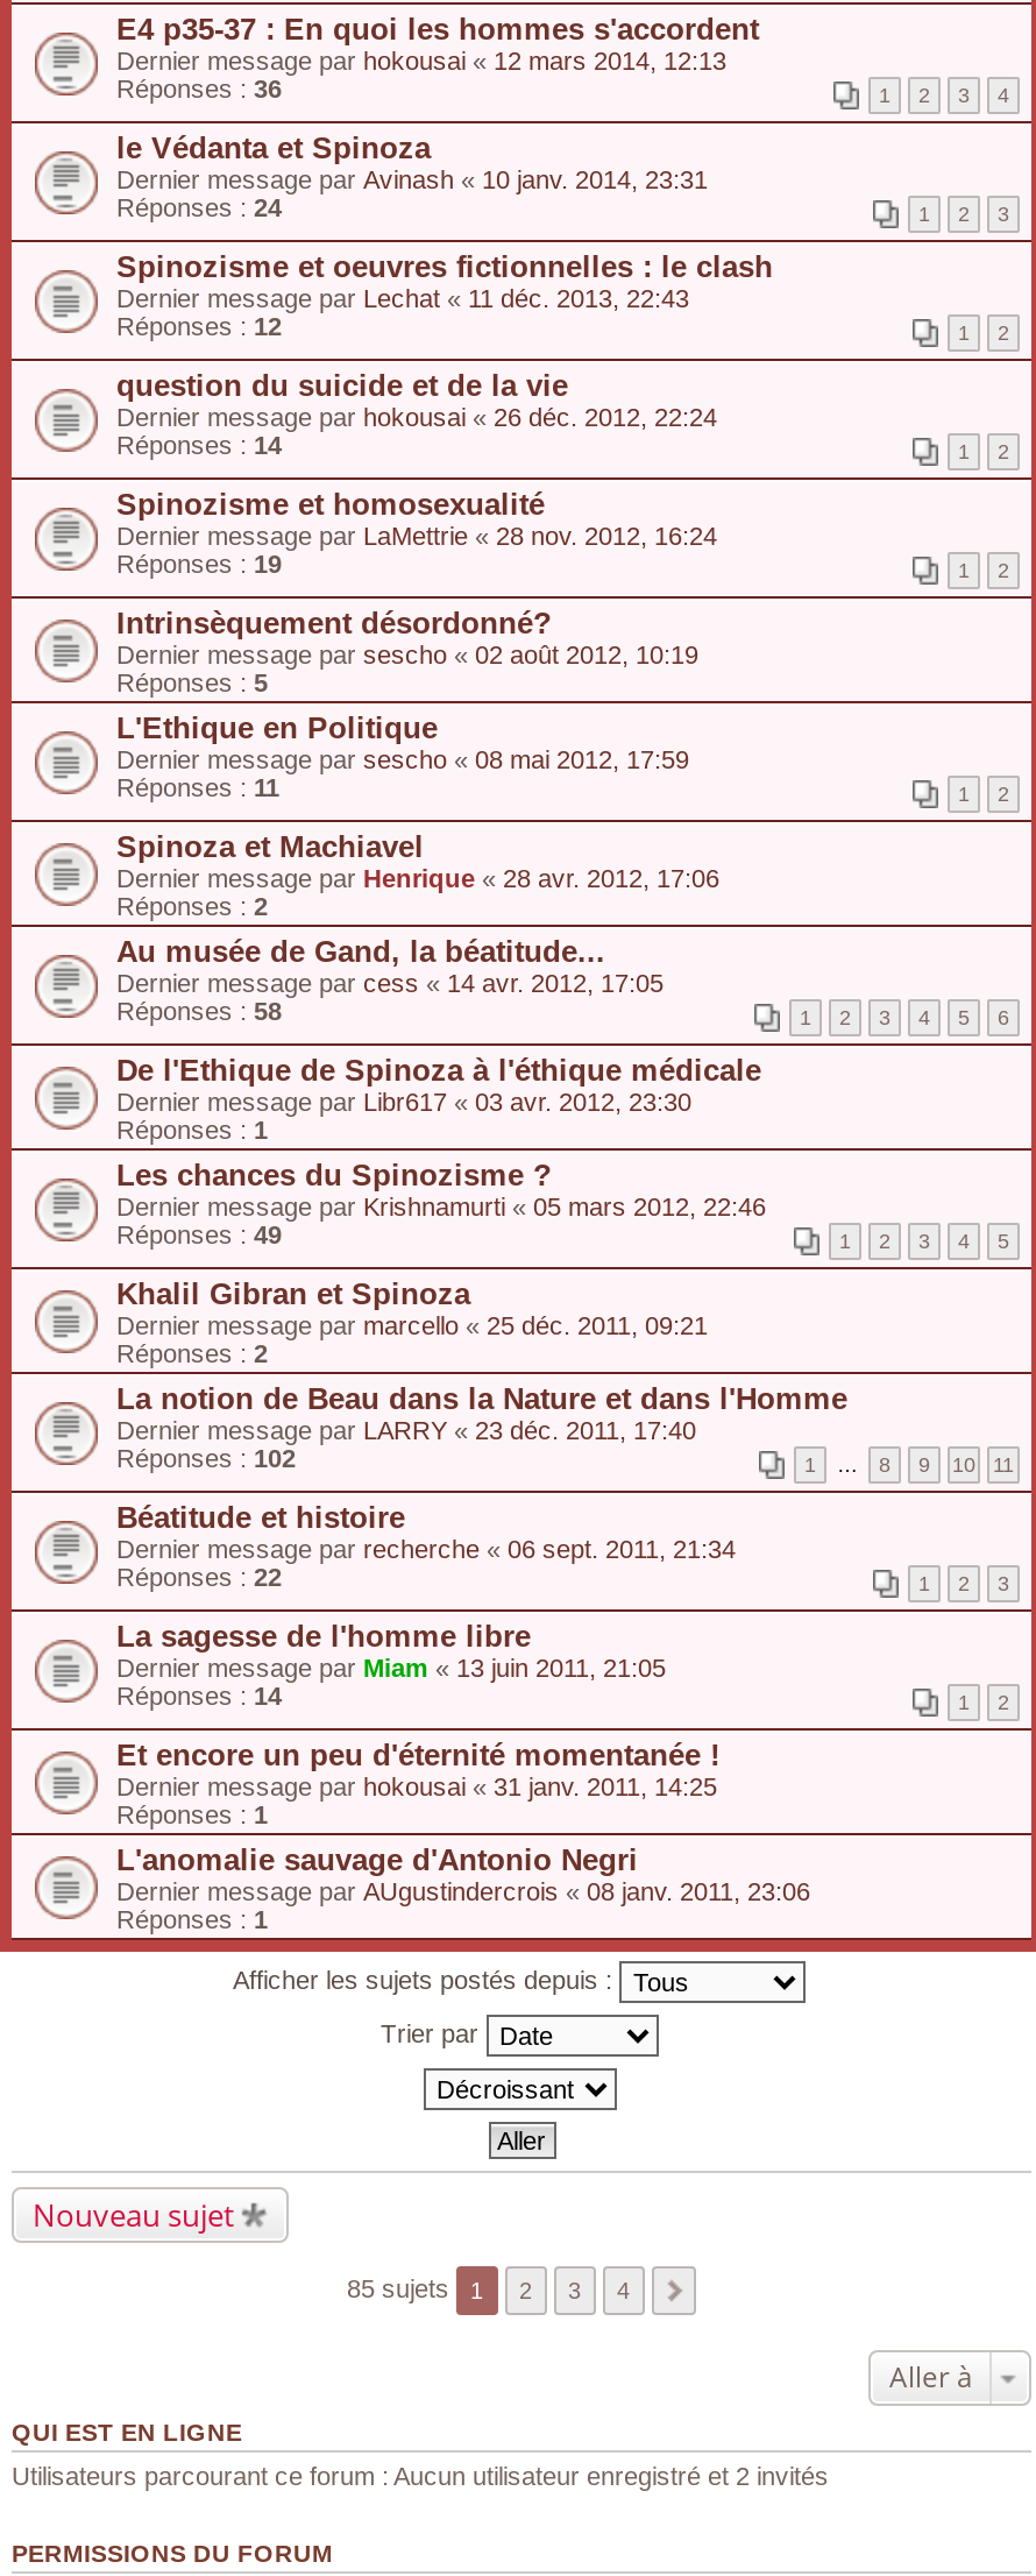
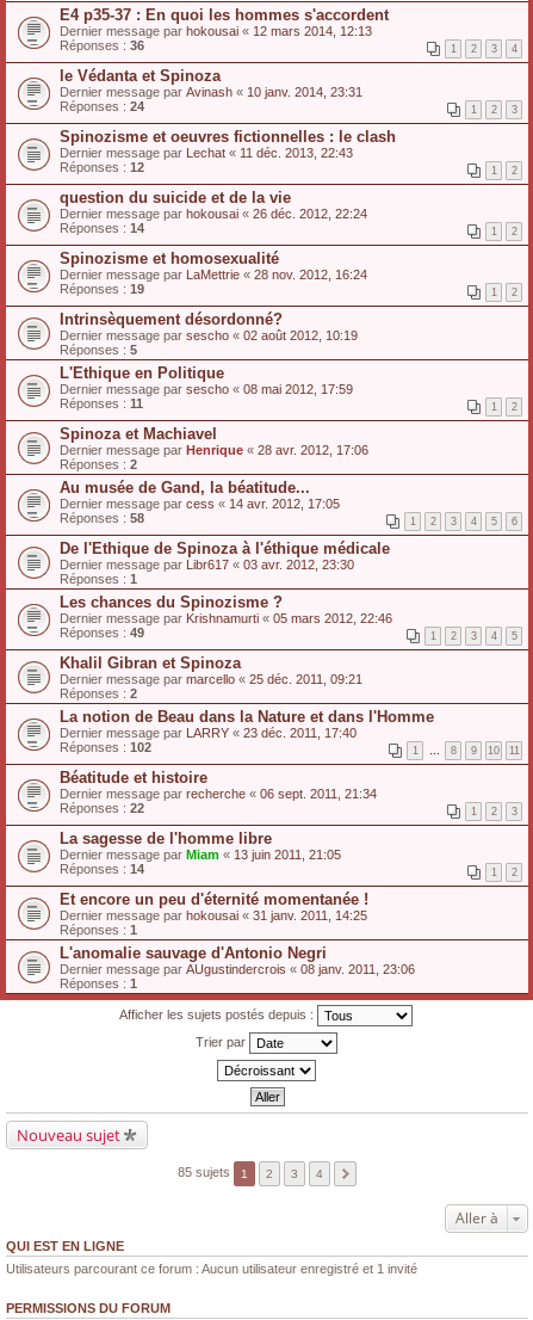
[12,2462,829,2490] Utilisateurs parcourant ce forum : Aucun utilisateur enregistré et 2 invités -> [6,1262,417,1276] Utilisateurs parcourant ce forum : Aucun utilisateur enregistré et 1 invité

